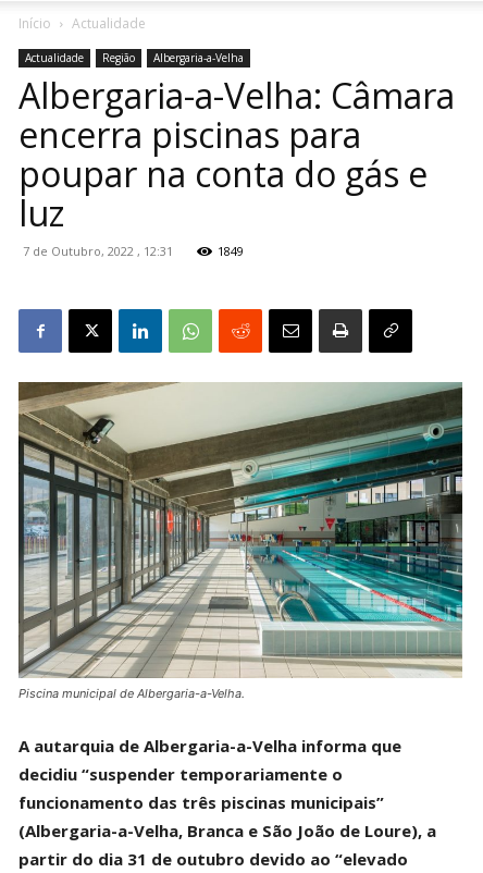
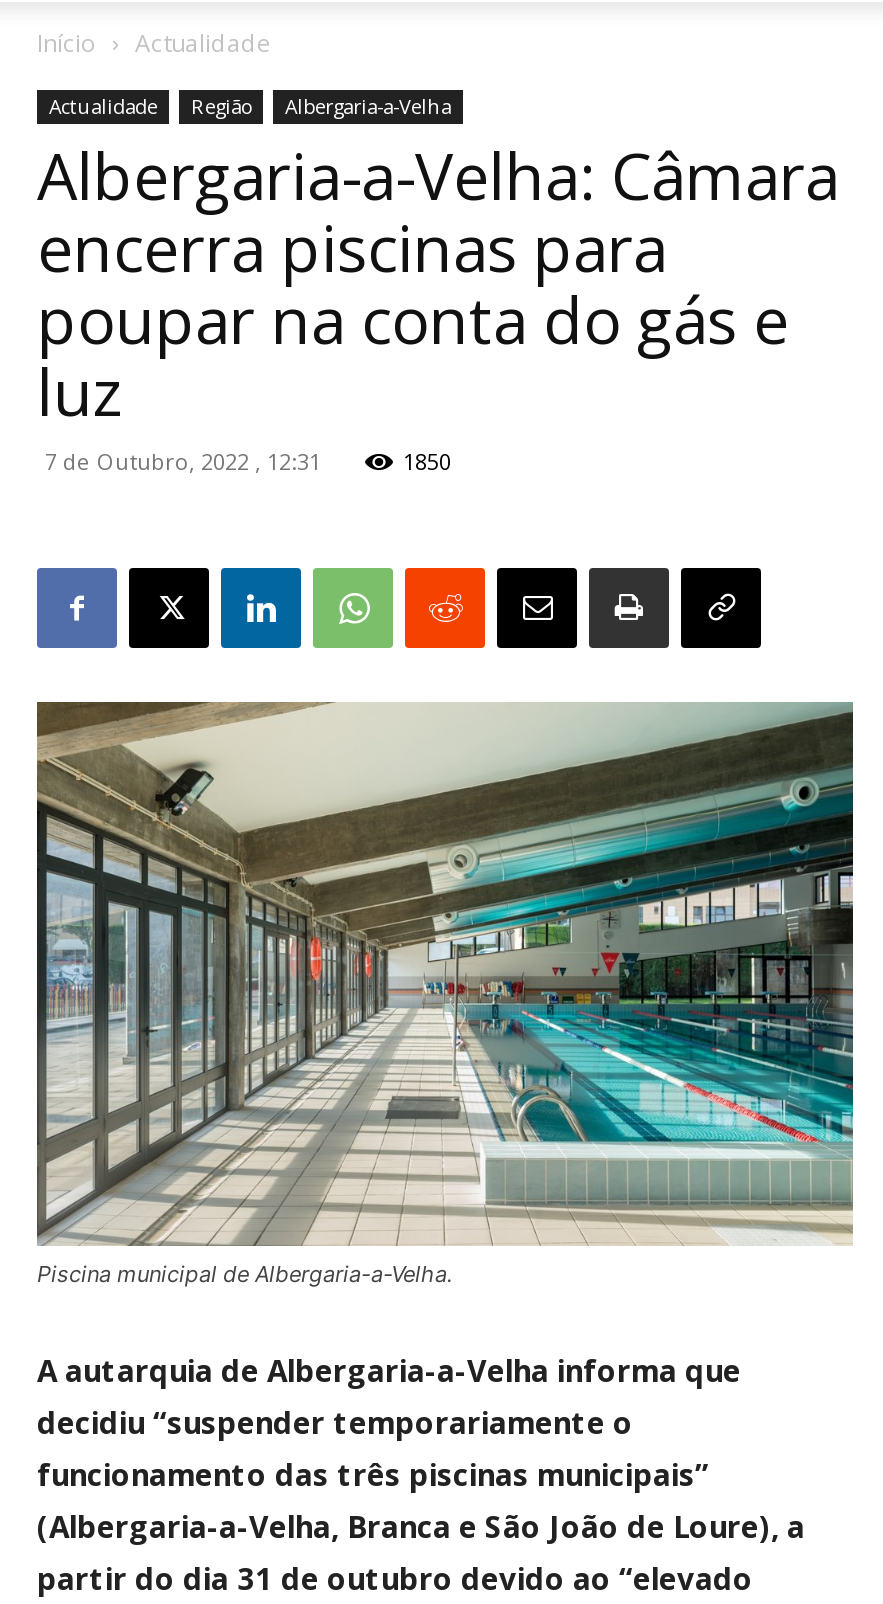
[218,243,244,259] 1849 -> [403,446,451,476] 1850

